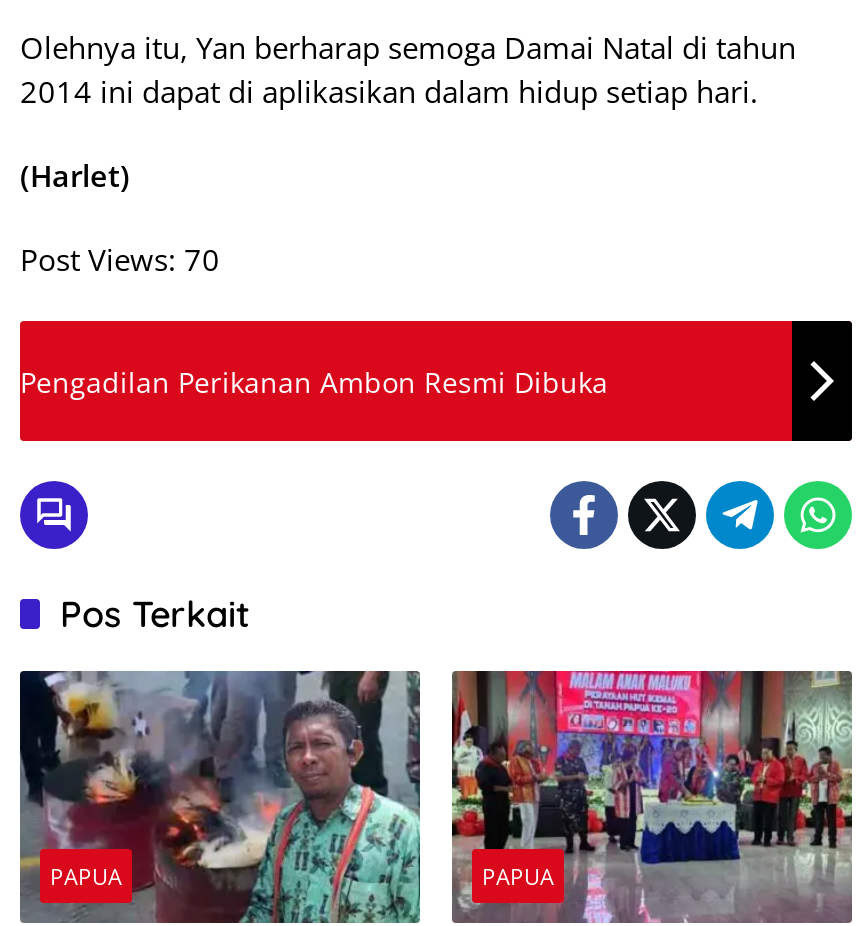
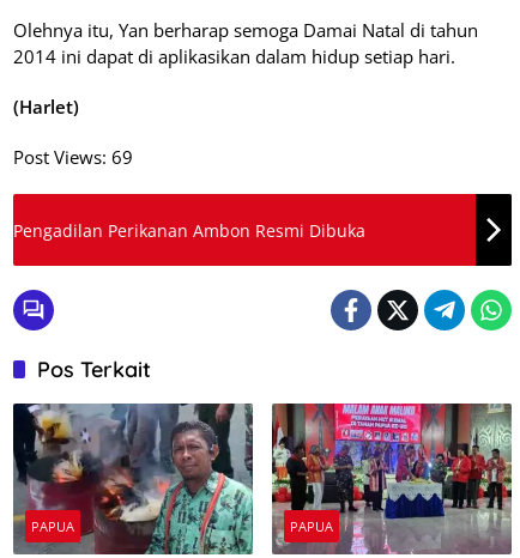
[20,239,220,279] Post Views: 70 -> [13,145,133,169] Post Views: 69

